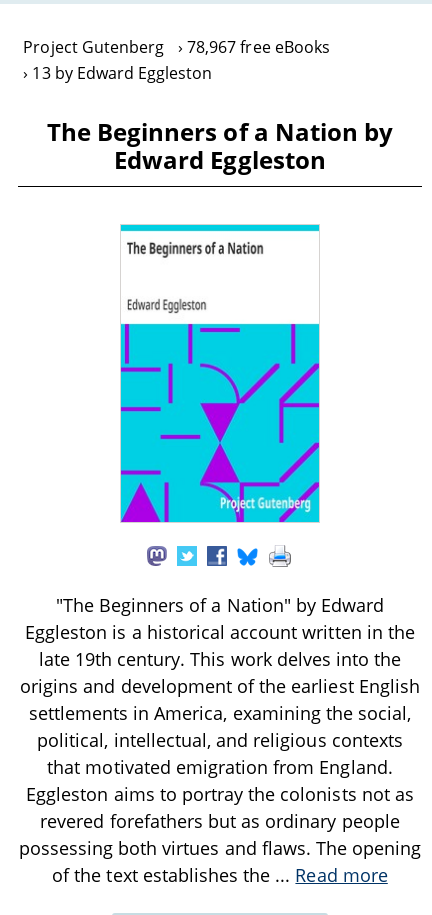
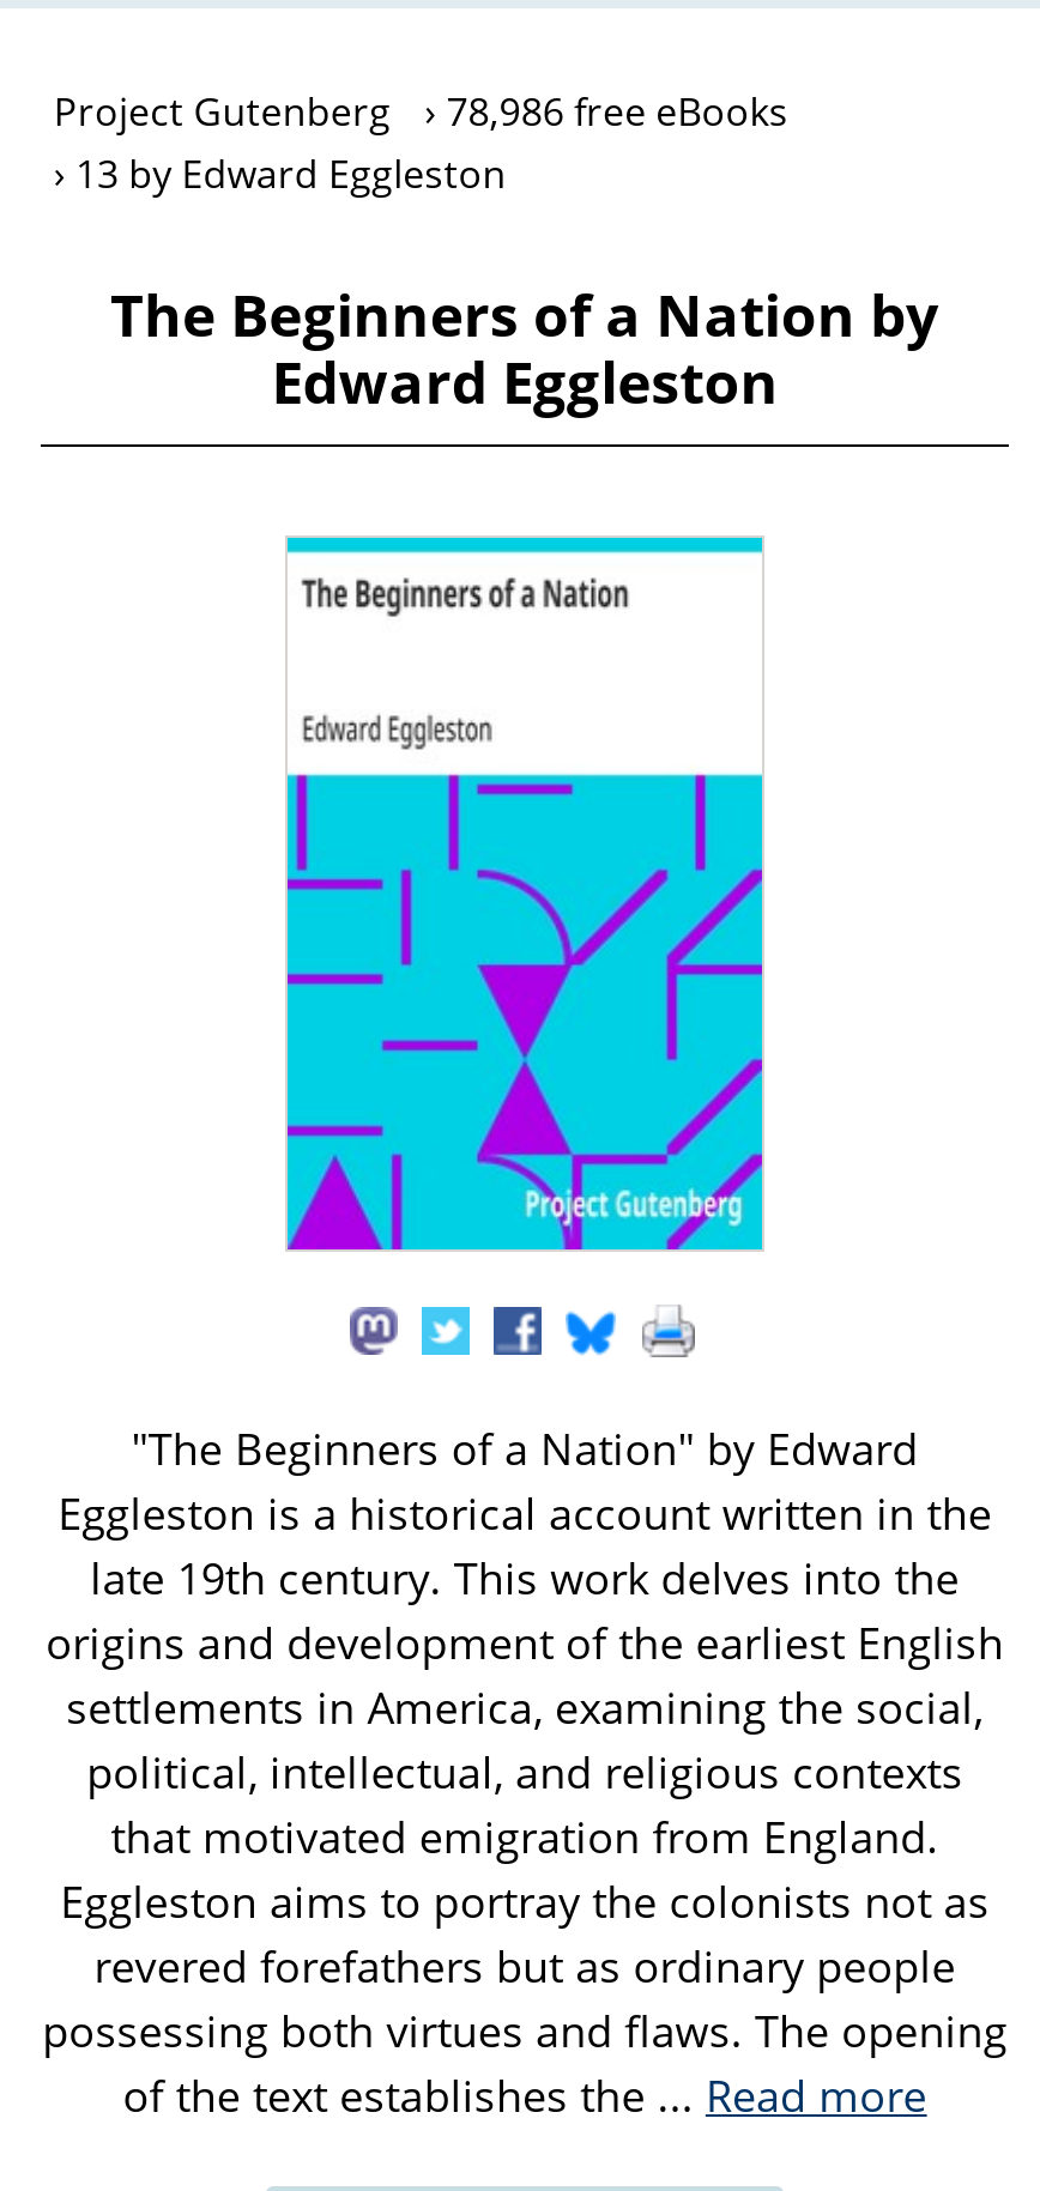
[23,36,330,58] Project Gutenberg 78,967 free eBooks -> [54,85,788,138] Project Gutenberg 78,986 free eBooks

